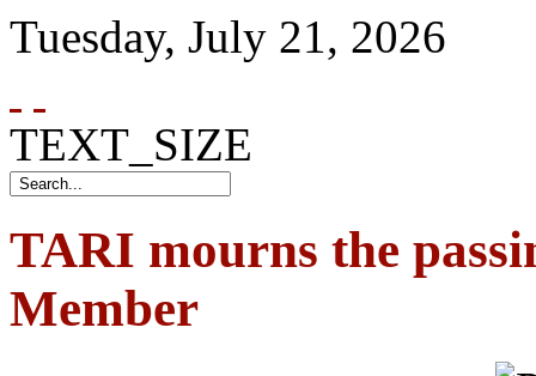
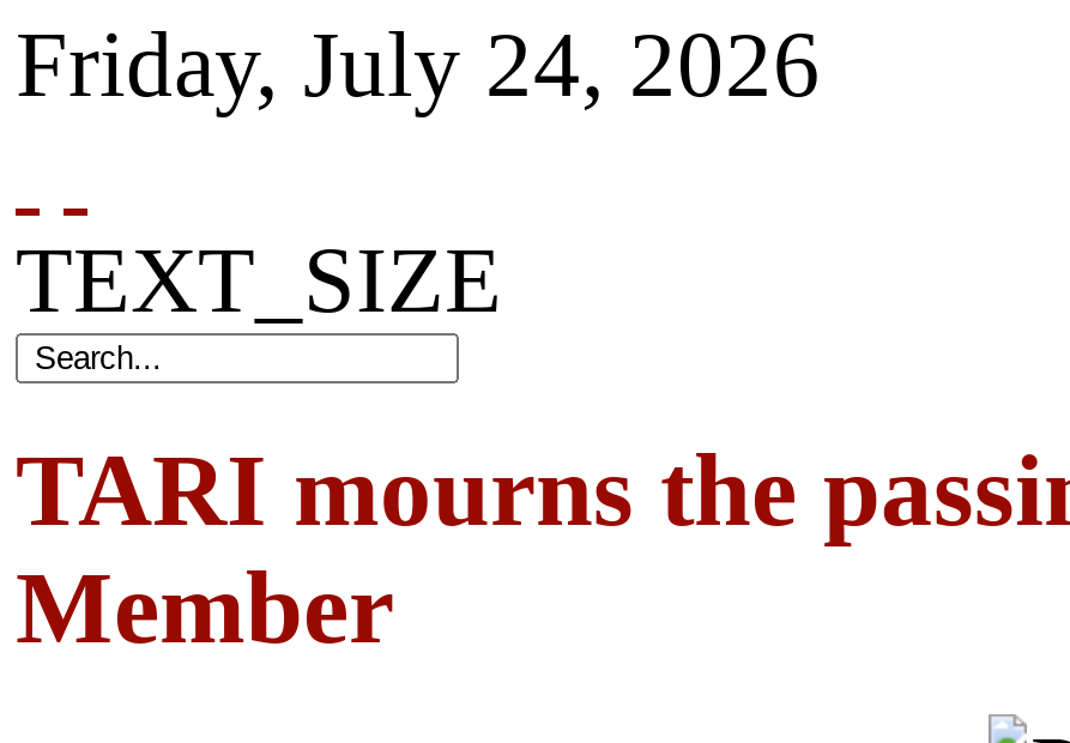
[10,11,446,62] Tuesday, July 21, 2026 -> [16,12,821,115] Friday, July 24, 2026

